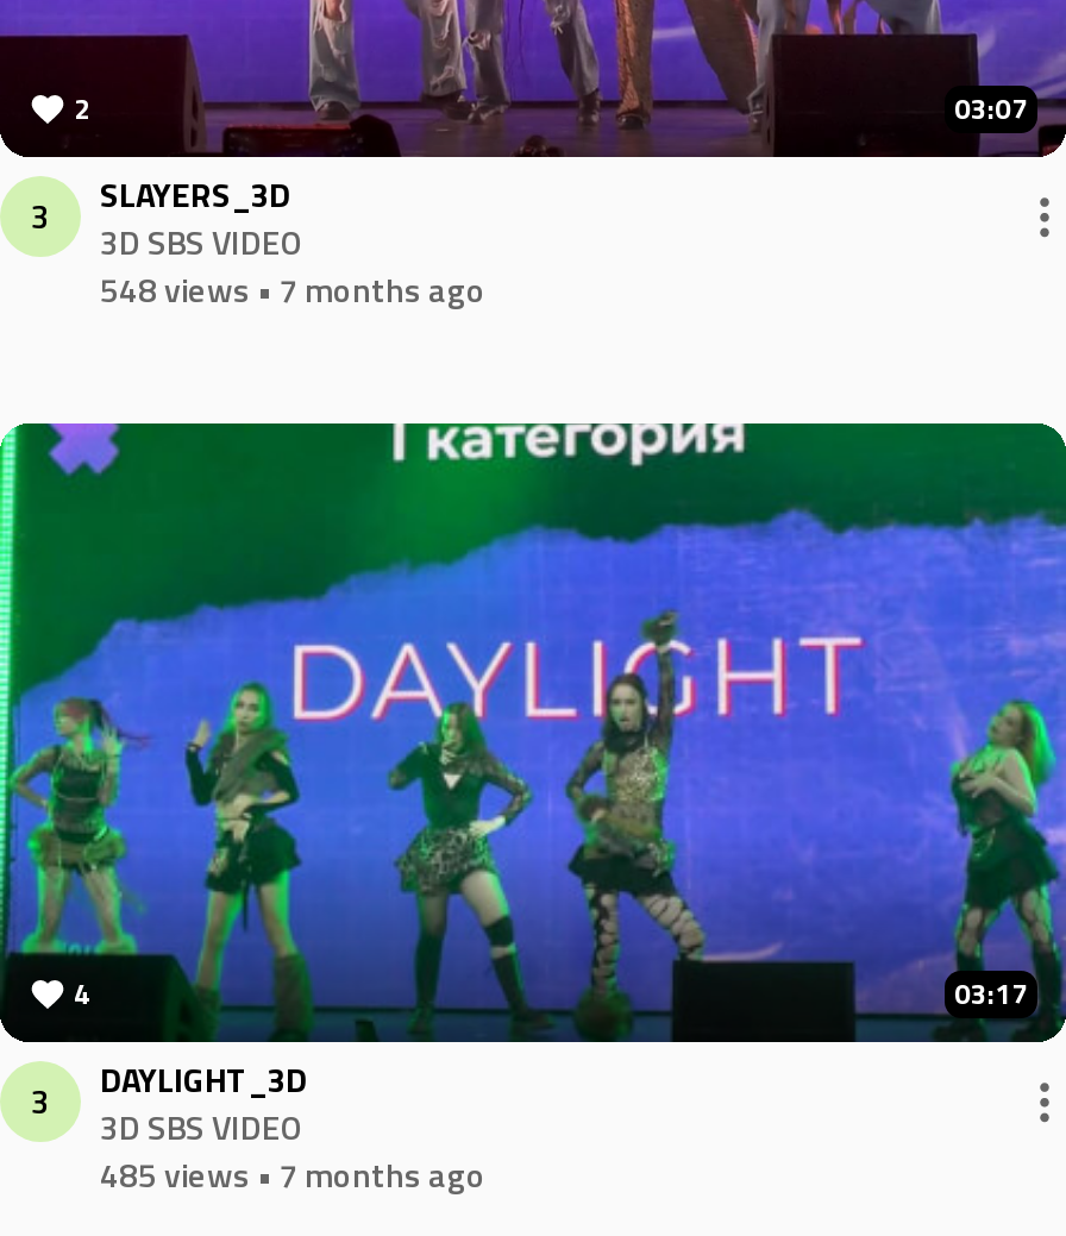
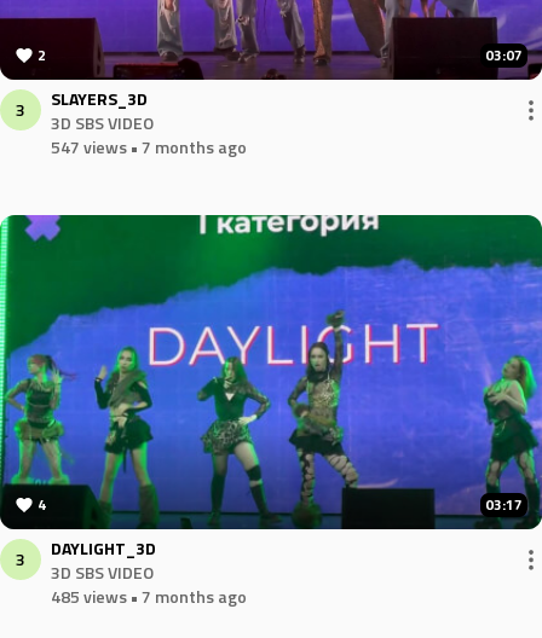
[100,263,485,313] 548 views • 7 months ago -> [51,134,247,159] 547 views • 7 months ago

